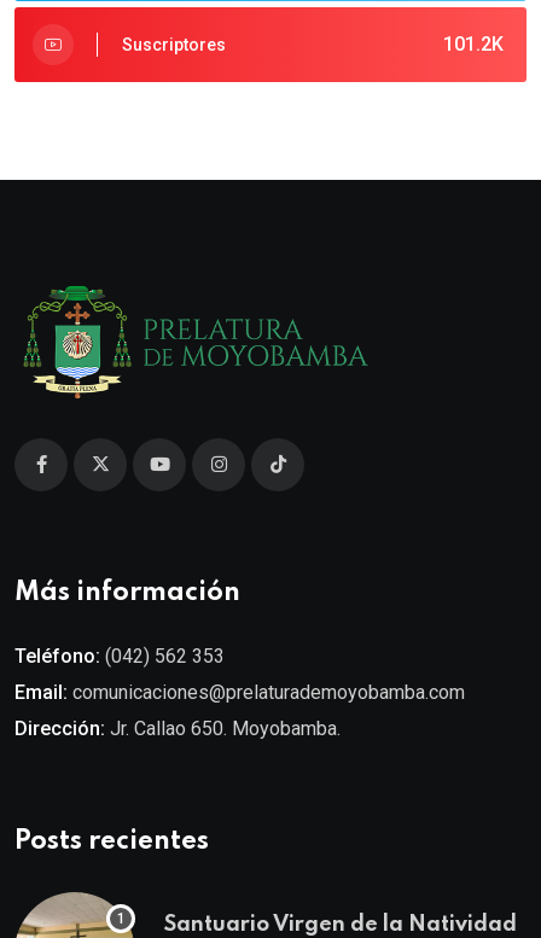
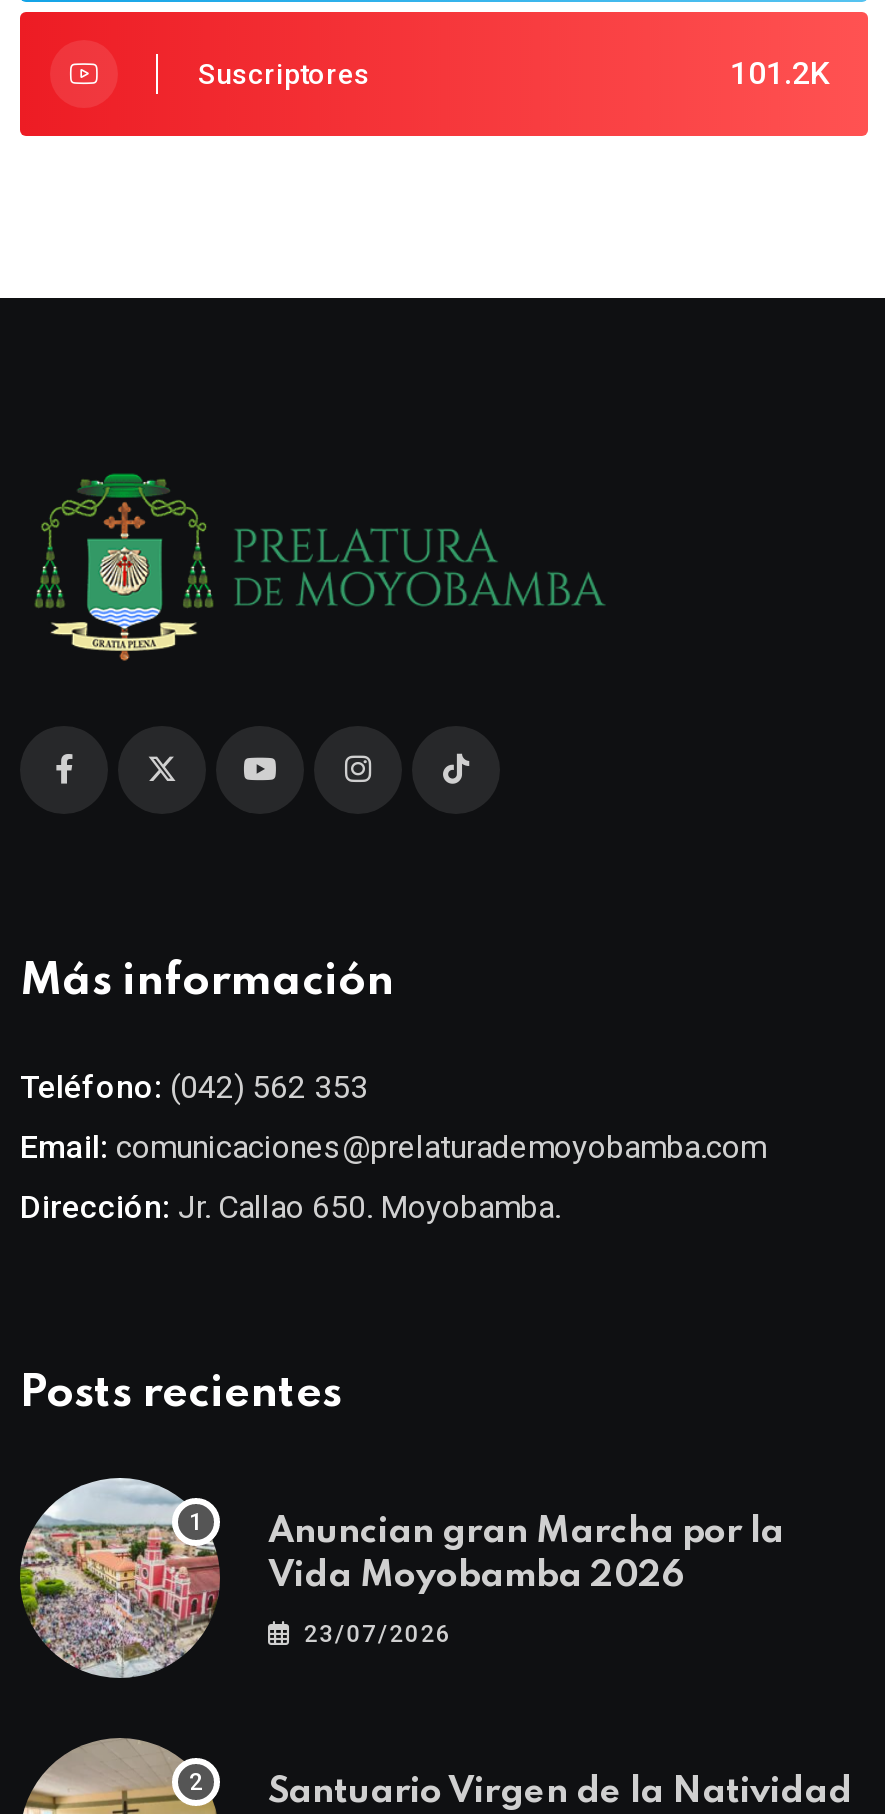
none -> [20,1476,784,1680] [image] | Anuncian gran Marcha por la | Vida Moyobamba 2026 | 23/07/2026

